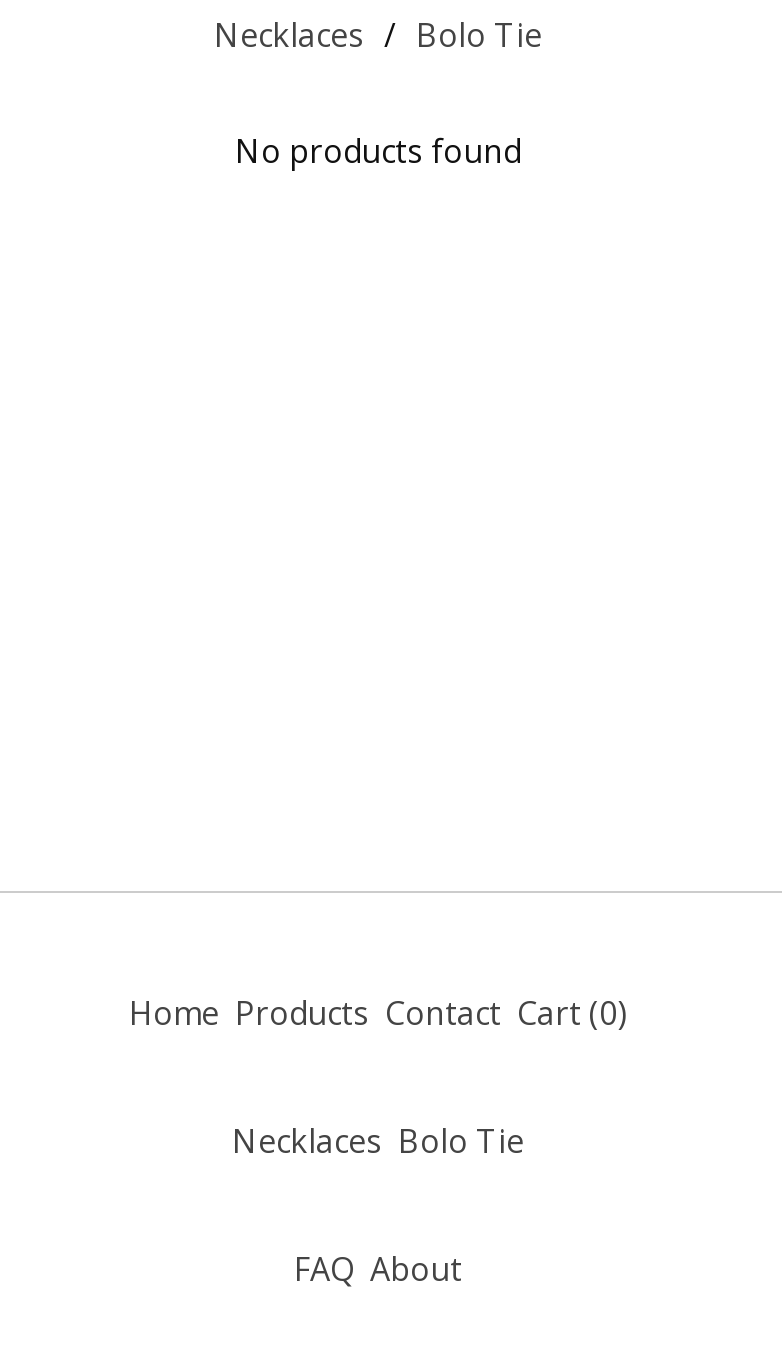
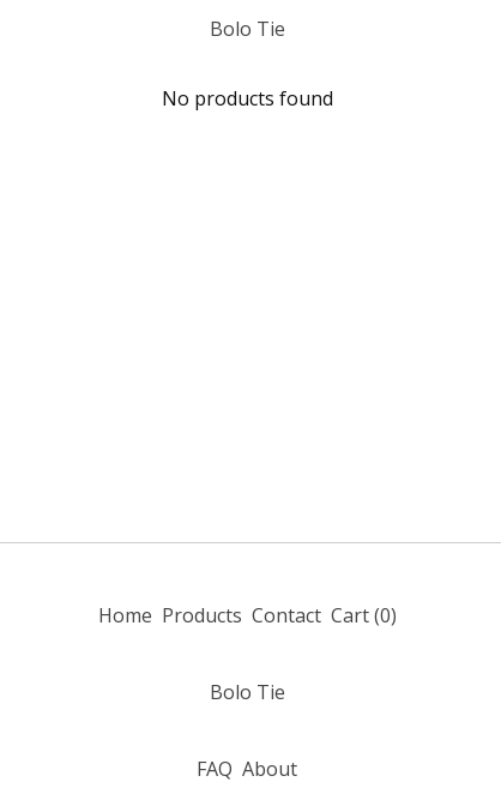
[214,13,364,57] Necklaces -> none
[232,1119,524,1163] Necklaces Bolo Tie -> [209,679,285,705] Bolo Tie

